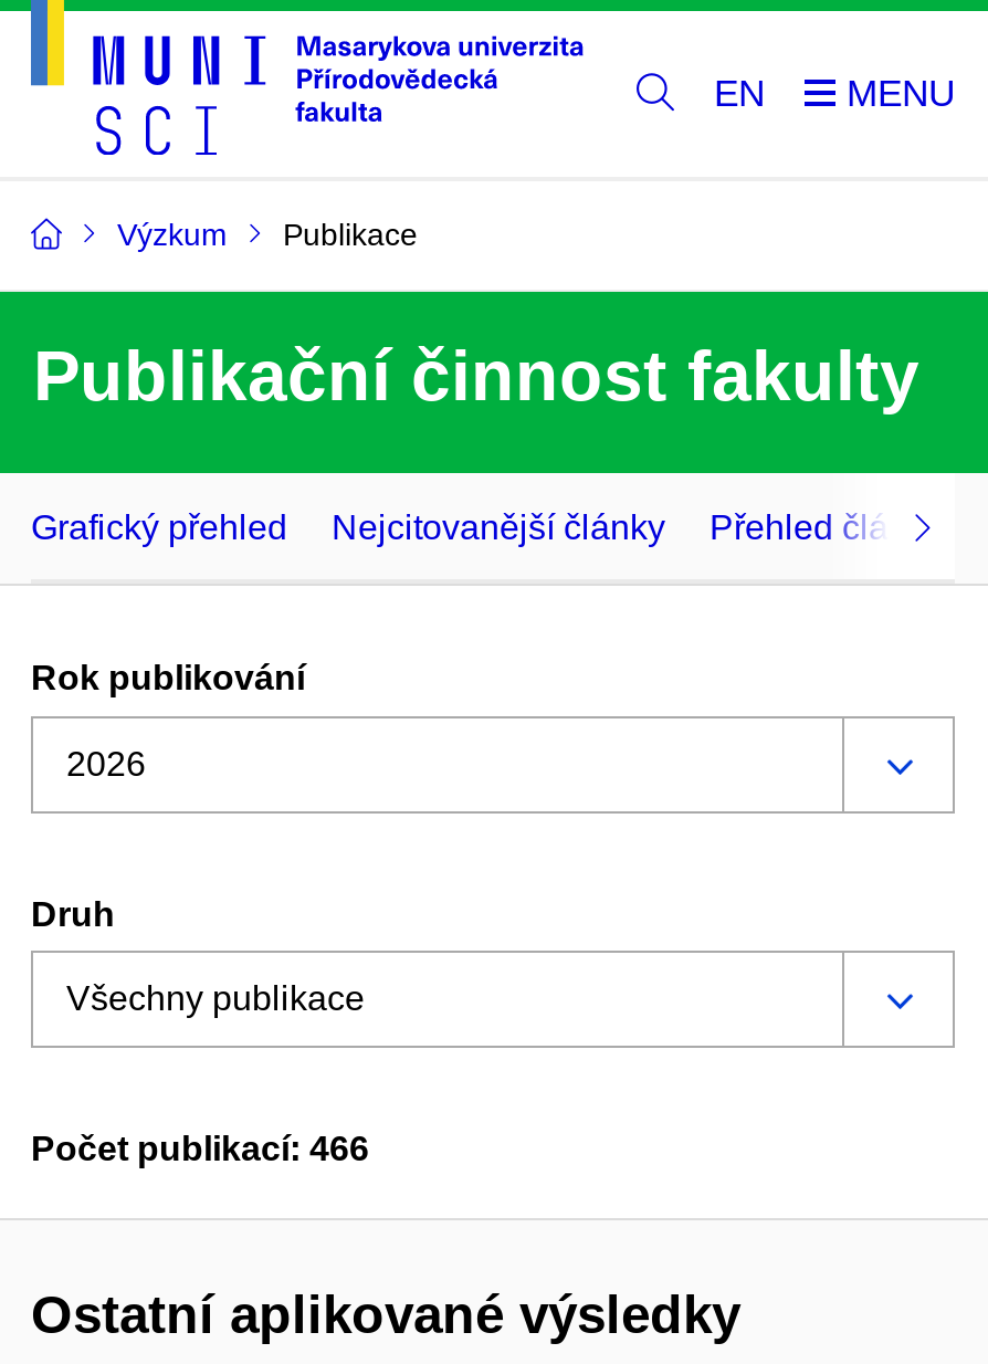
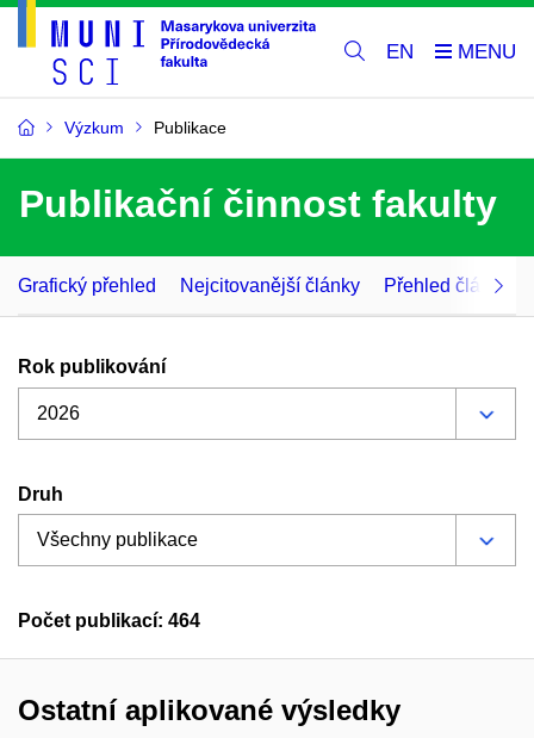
[31,1129,369,1167] Počet publikací: 466 -> [18,610,200,630] Počet publikací: 464

